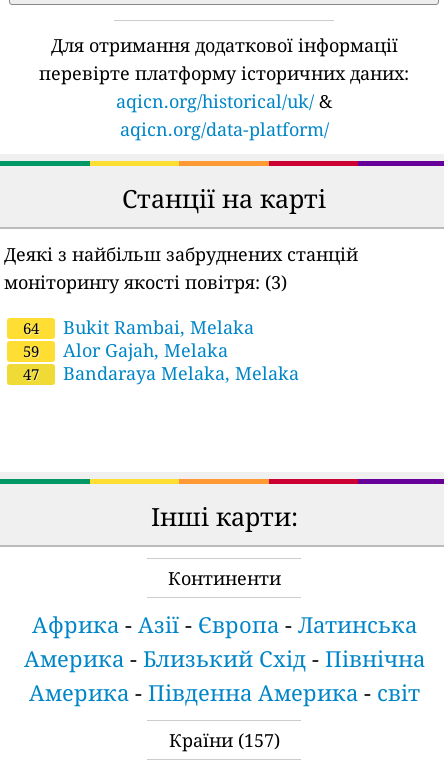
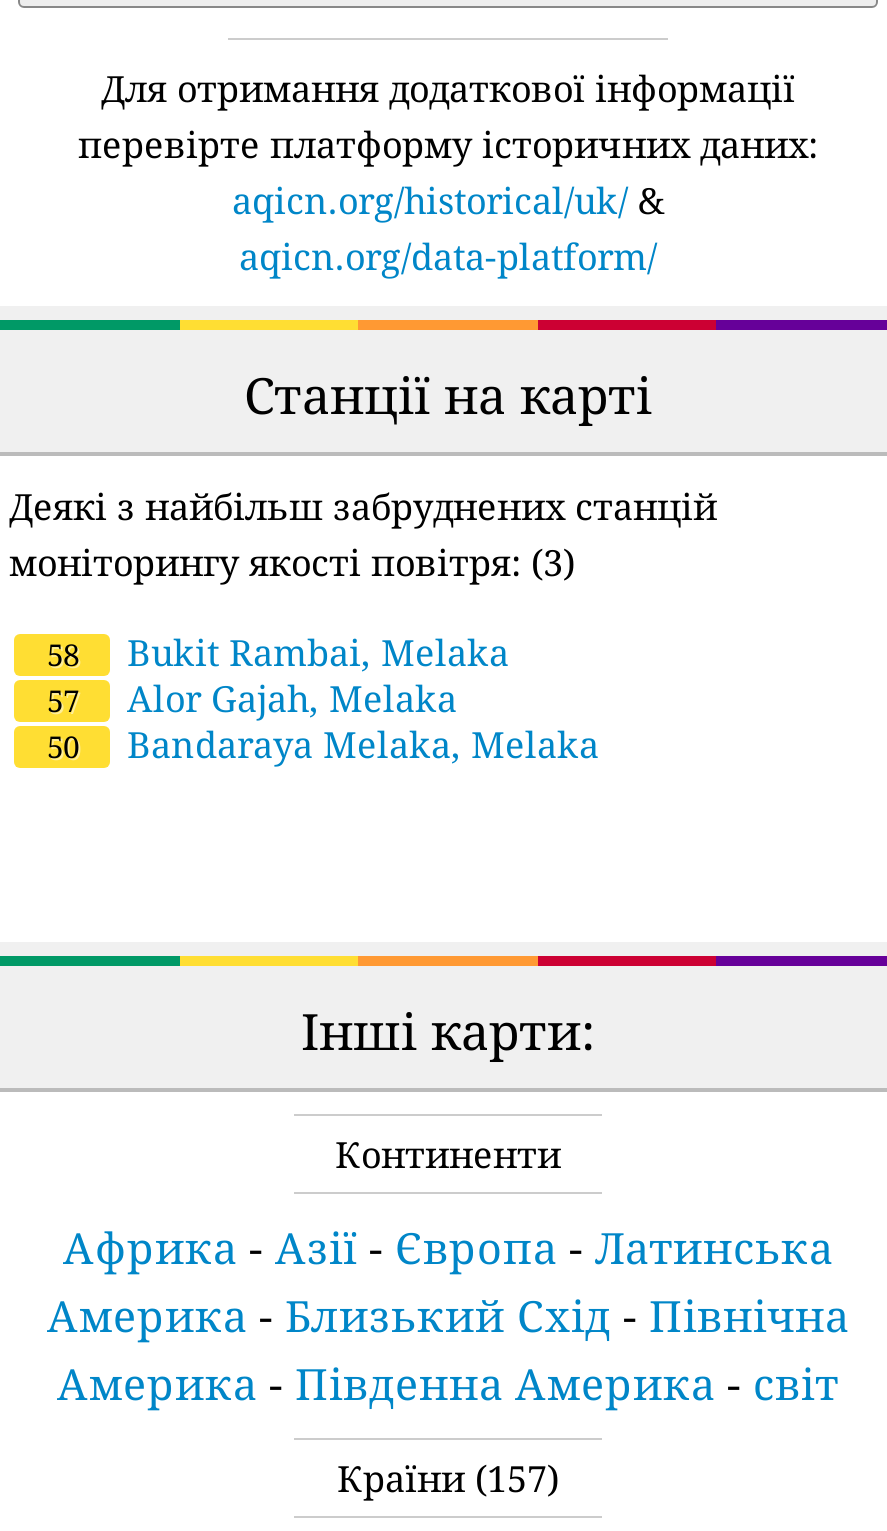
[23,315,254,339] 64 Bukit Rambai, Melaka -> [47,629,509,677] 58 Bukit Rambai, Melaka
[23,338,228,362] 59 Alor Gajah, Melaka -> [47,675,457,723] 57 Alor Gajah, Melaka
[23,361,299,385] 47 Bandaraya Melaka, Melaka -> [47,721,599,769] 50 Bandaraya Melaka, Melaka

